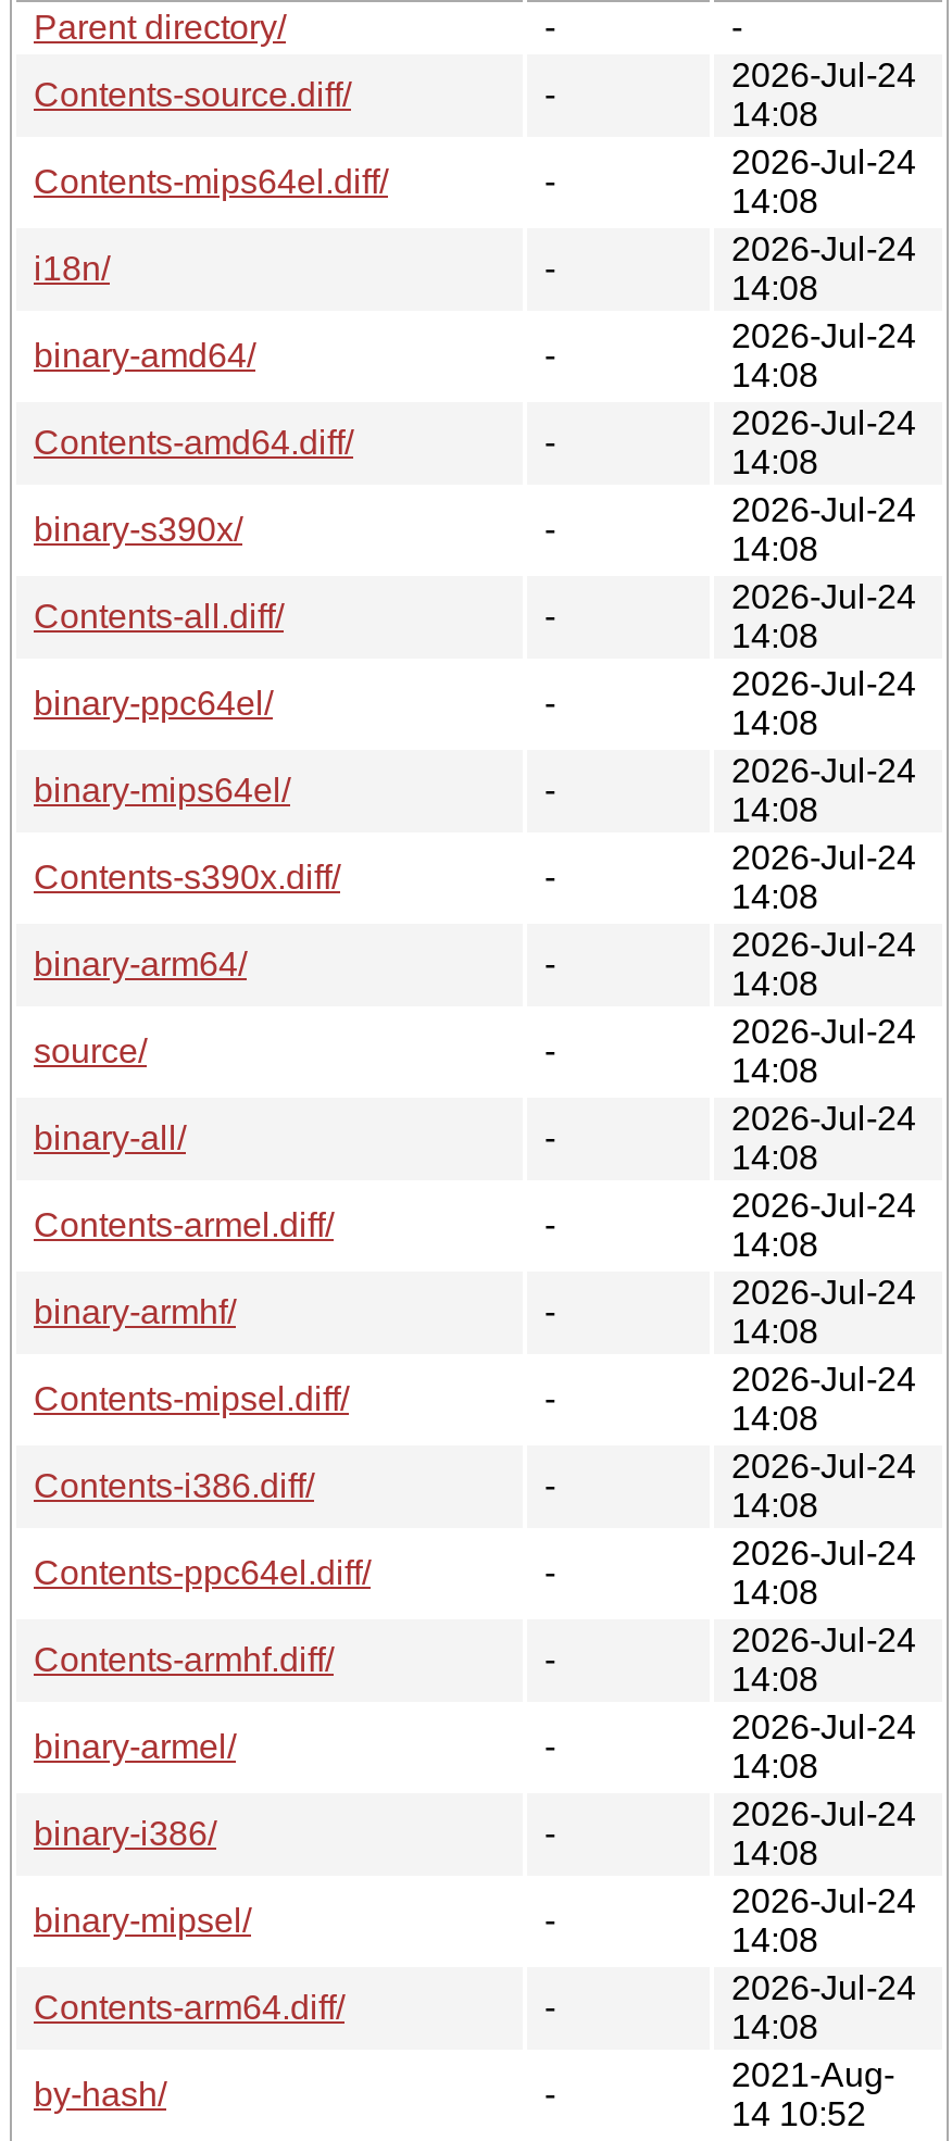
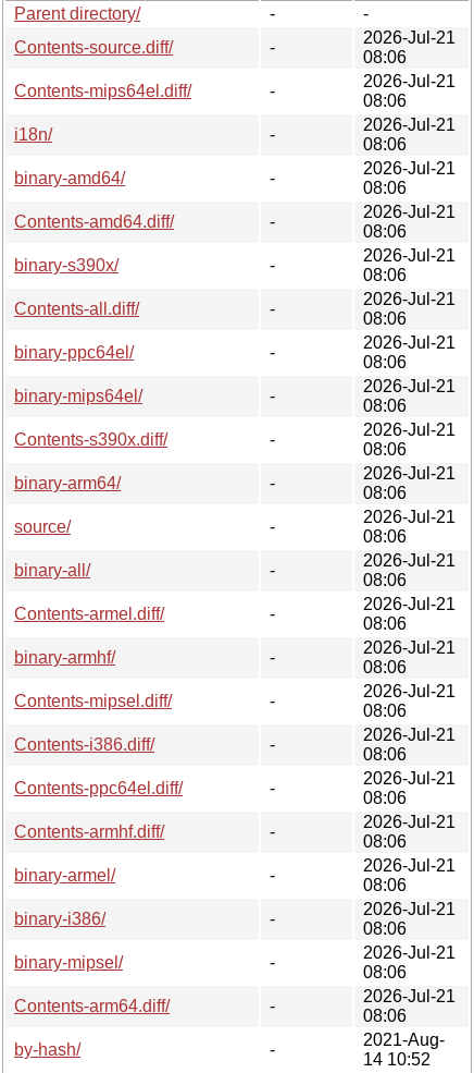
[731,56,916,132] 2026-Jul-24 | 14:08 -> [363,28,456,66] 2026-Jul-21 | 08:06
[731,143,916,219] 2026-Jul-24 | 14:08 -> [363,72,456,110] 2026-Jul-21 | 08:06
[731,230,916,306] 2026-Jul-24 | 14:08 -> [363,115,456,153] 2026-Jul-21 | 08:06
[731,317,916,393] 2026-Jul-24 | 14:08 -> [363,159,456,197] 2026-Jul-21 | 08:06
[731,404,916,480] 2026-Jul-24 | 14:08 -> [363,203,456,241] 2026-Jul-21 | 08:06
[731,491,916,567] 2026-Jul-24 | 14:08 -> [363,246,456,284] 2026-Jul-21 | 08:06
[731,578,916,654] 2026-Jul-24 | 14:08 -> [363,290,456,328] 2026-Jul-21 | 08:06
[731,665,916,741] 2026-Jul-24 | 14:08 -> [363,333,456,371] 2026-Jul-21 | 08:06
[731,752,916,828] 2026-Jul-24 | 14:08 -> [363,377,456,415] 2026-Jul-21 | 08:06
[731,839,916,915] 2026-Jul-24 | 14:08 -> [363,420,456,459] 2026-Jul-21 | 08:06
[731,926,916,1002] 2026-Jul-24 | 14:08 -> [363,464,456,502] 2026-Jul-21 | 08:06
[731,1013,916,1089] 2026-Jul-24 | 14:08 -> [363,508,456,546] 2026-Jul-21 | 08:06
[731,1100,916,1176] 2026-Jul-24 | 14:08 -> [363,551,456,589] 2026-Jul-21 | 08:06
[731,1187,916,1263] 2026-Jul-24 | 14:08 -> [363,595,456,633] 2026-Jul-21 | 08:06
[731,1274,916,1350] 2026-Jul-24 | 14:08 -> [363,638,456,676] 2026-Jul-21 | 08:06
[731,1360,916,1437] 2026-Jul-24 | 14:08 -> [363,682,456,720] 2026-Jul-21 | 08:06
[731,1447,916,1523] 2026-Jul-24 | 14:08 -> [363,725,456,764] 2026-Jul-21 | 08:06
[731,1534,916,1610] 2026-Jul-24 | 14:08 -> [363,769,456,807] 2026-Jul-21 | 08:06
[731,1621,916,1697] 2026-Jul-24 | 14:08 -> [363,813,456,851] 2026-Jul-21 | 08:06
[731,1708,916,1784] 2026-Jul-24 | 14:08 -> [363,856,456,894] 2026-Jul-21 | 08:06
[731,1795,916,1871] 2026-Jul-24 | 14:08 -> [363,900,456,938] 2026-Jul-21 | 08:06
[731,1882,916,1958] 2026-Jul-24 | 14:08 -> [363,943,456,981] 2026-Jul-21 | 08:06
[731,1969,916,2045] 2026-Jul-24 | 14:08 -> [363,987,456,1025] 2026-Jul-21 | 08:06

